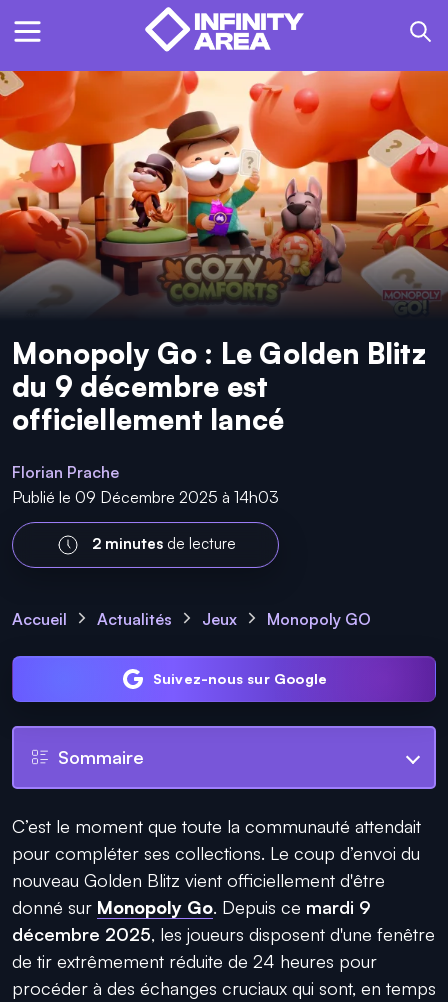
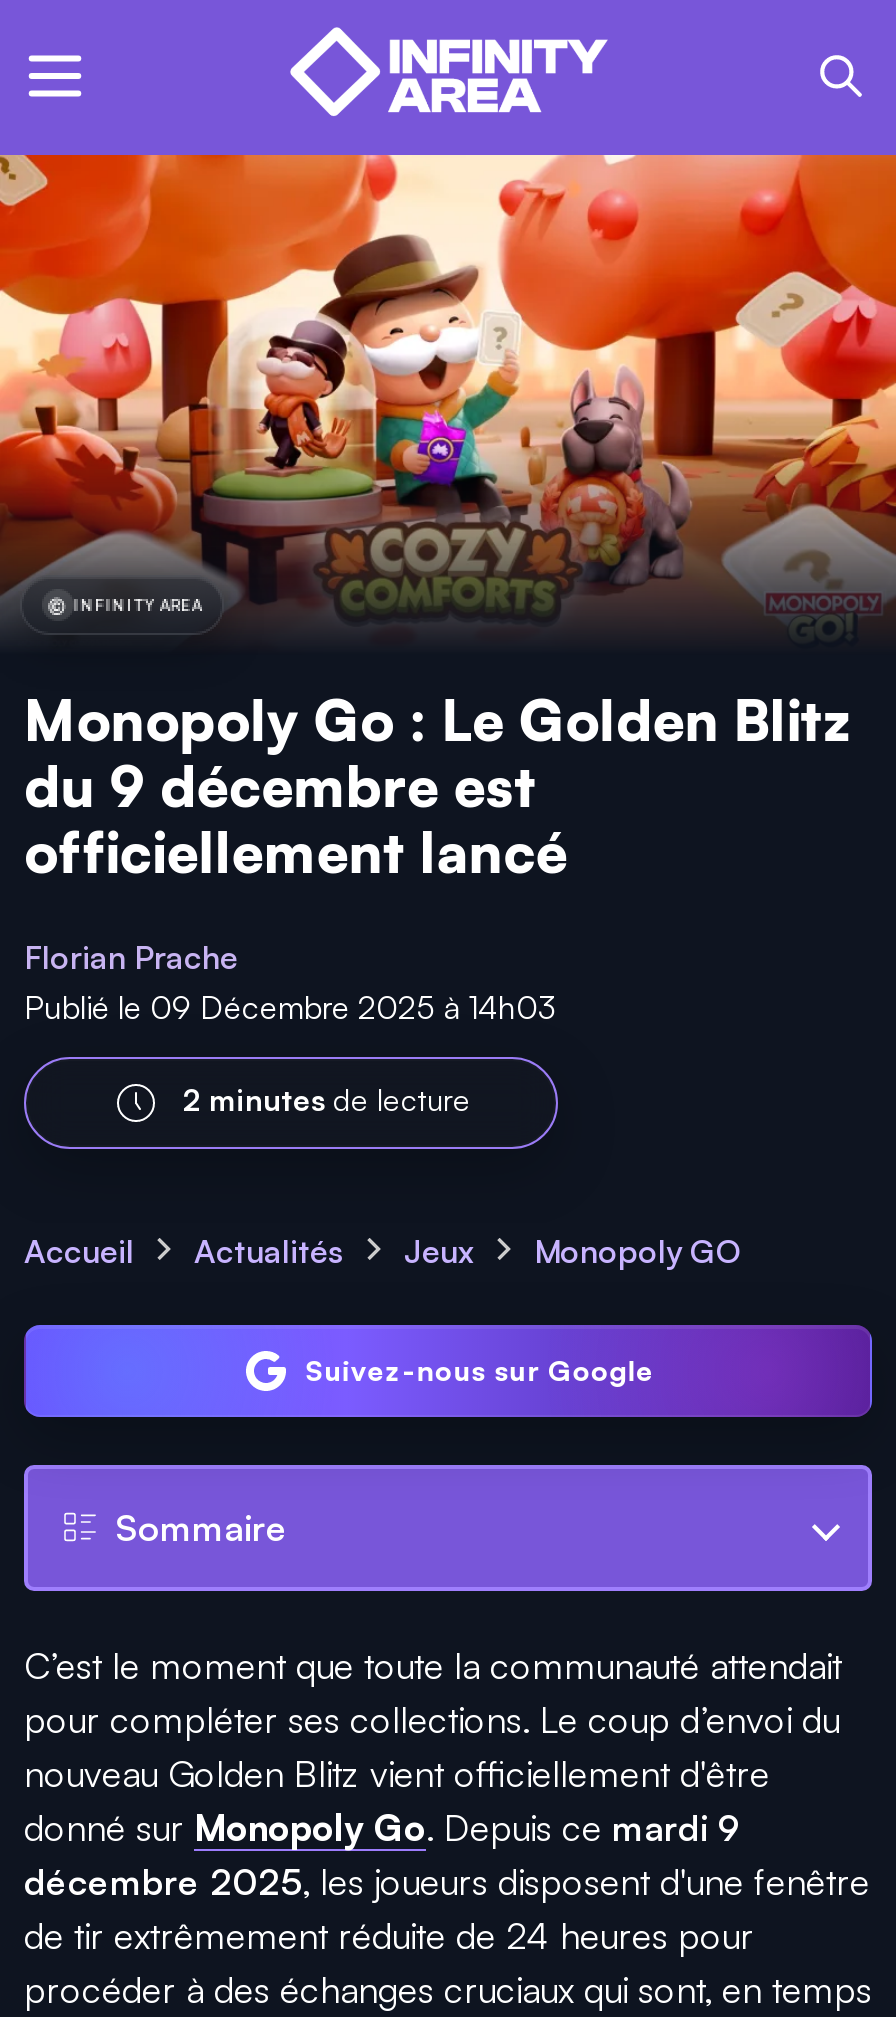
none -> [74,595,202,615] INFINITY AREA

